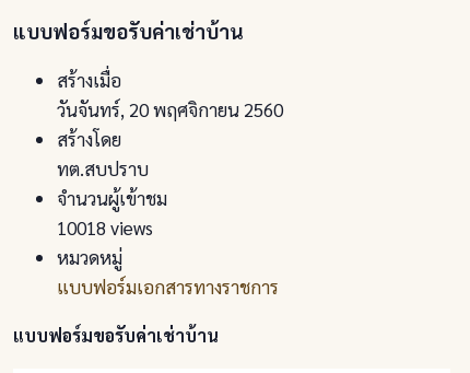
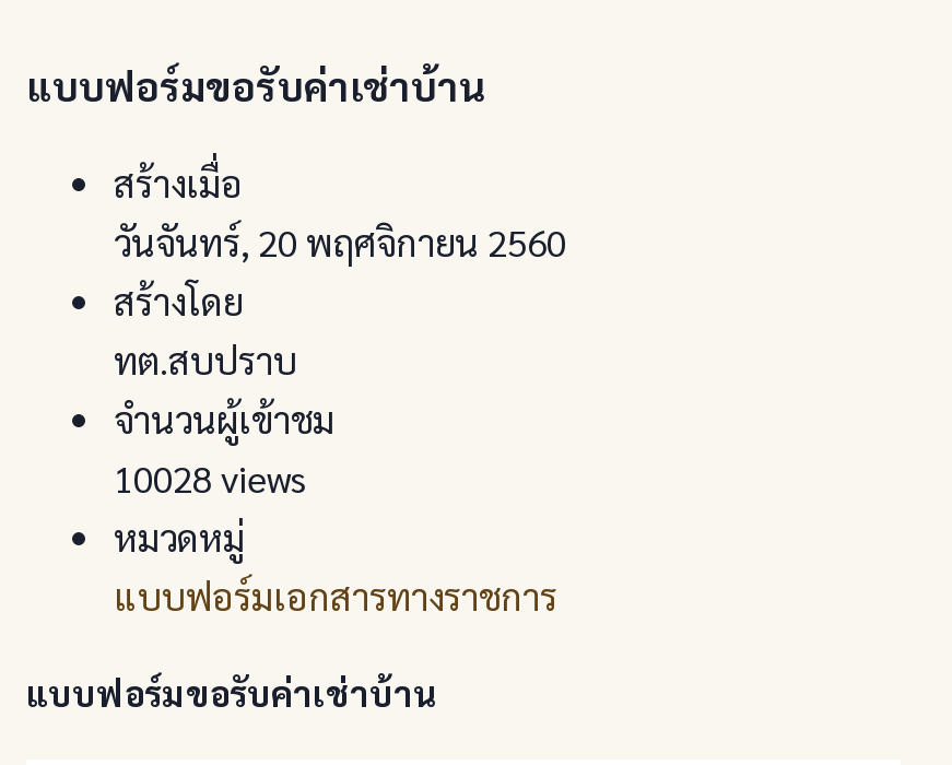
[57,215,153,239] 10018 views -> [114,453,306,501] 10028 views

